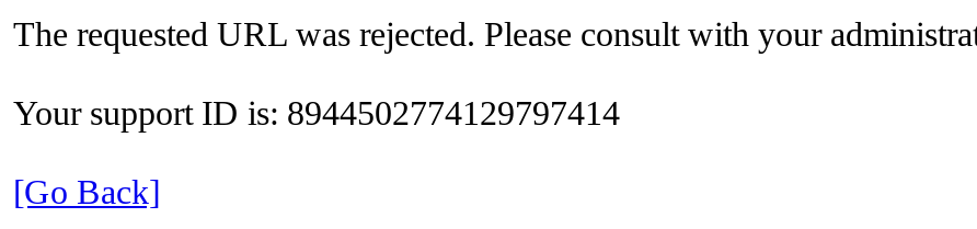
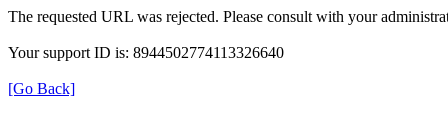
[13,94,620,131] Your support ID is: 8944502774129797414 -> [8,44,284,61] Your support ID is: 8944502774113326640

